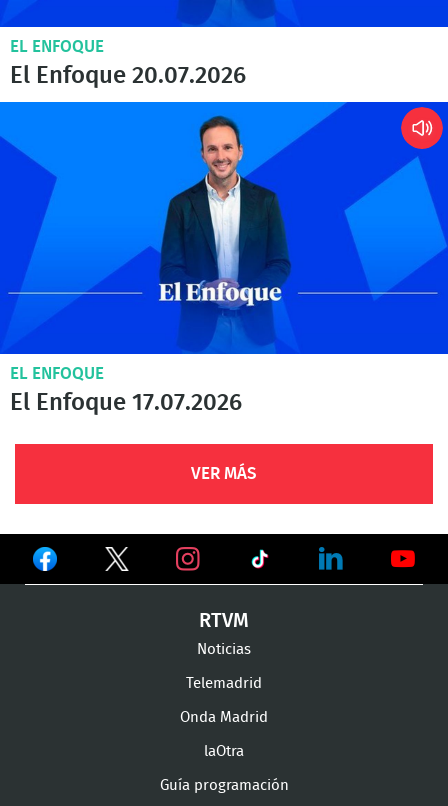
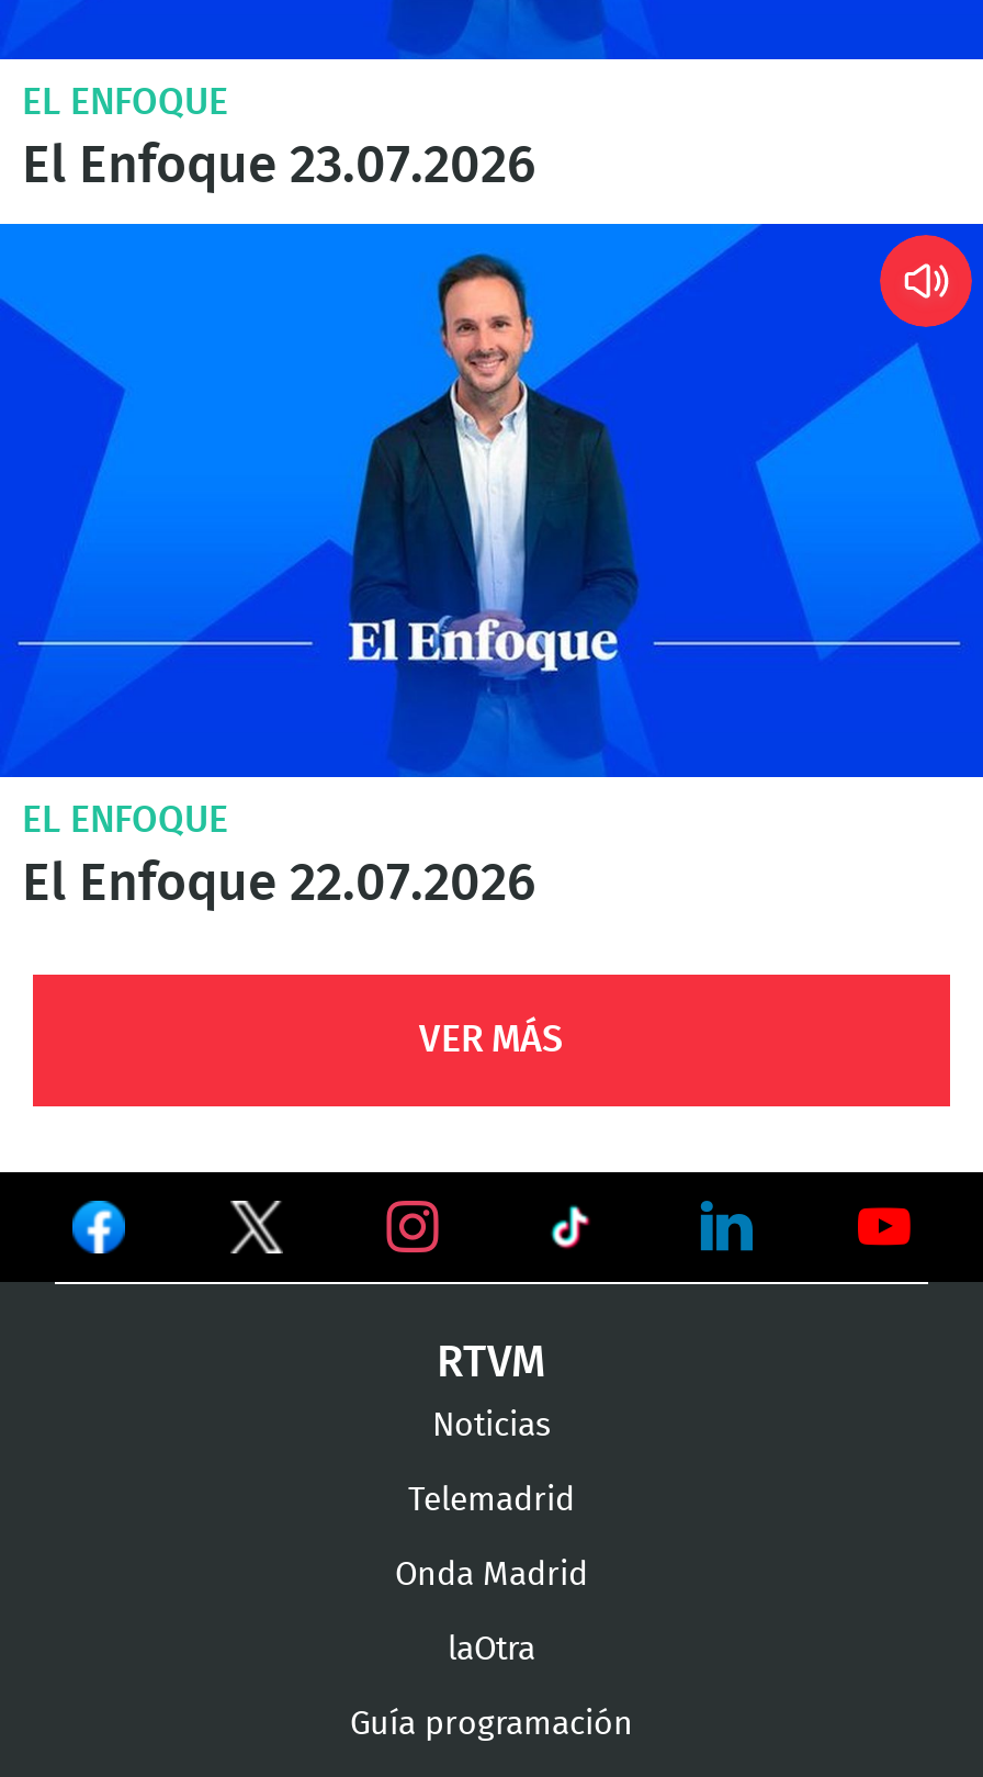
[10,64,246,88] El Enfoque 20.07.2026 -> [22,140,535,193] El Enfoque 23.07.2026
[10,391,242,415] El Enfoque 17.07.2026 -> [22,858,535,911] El Enfoque 22.07.2026

